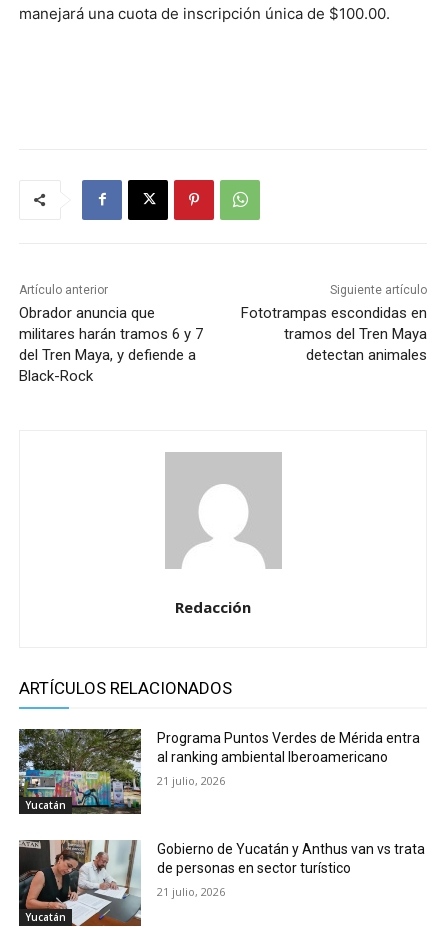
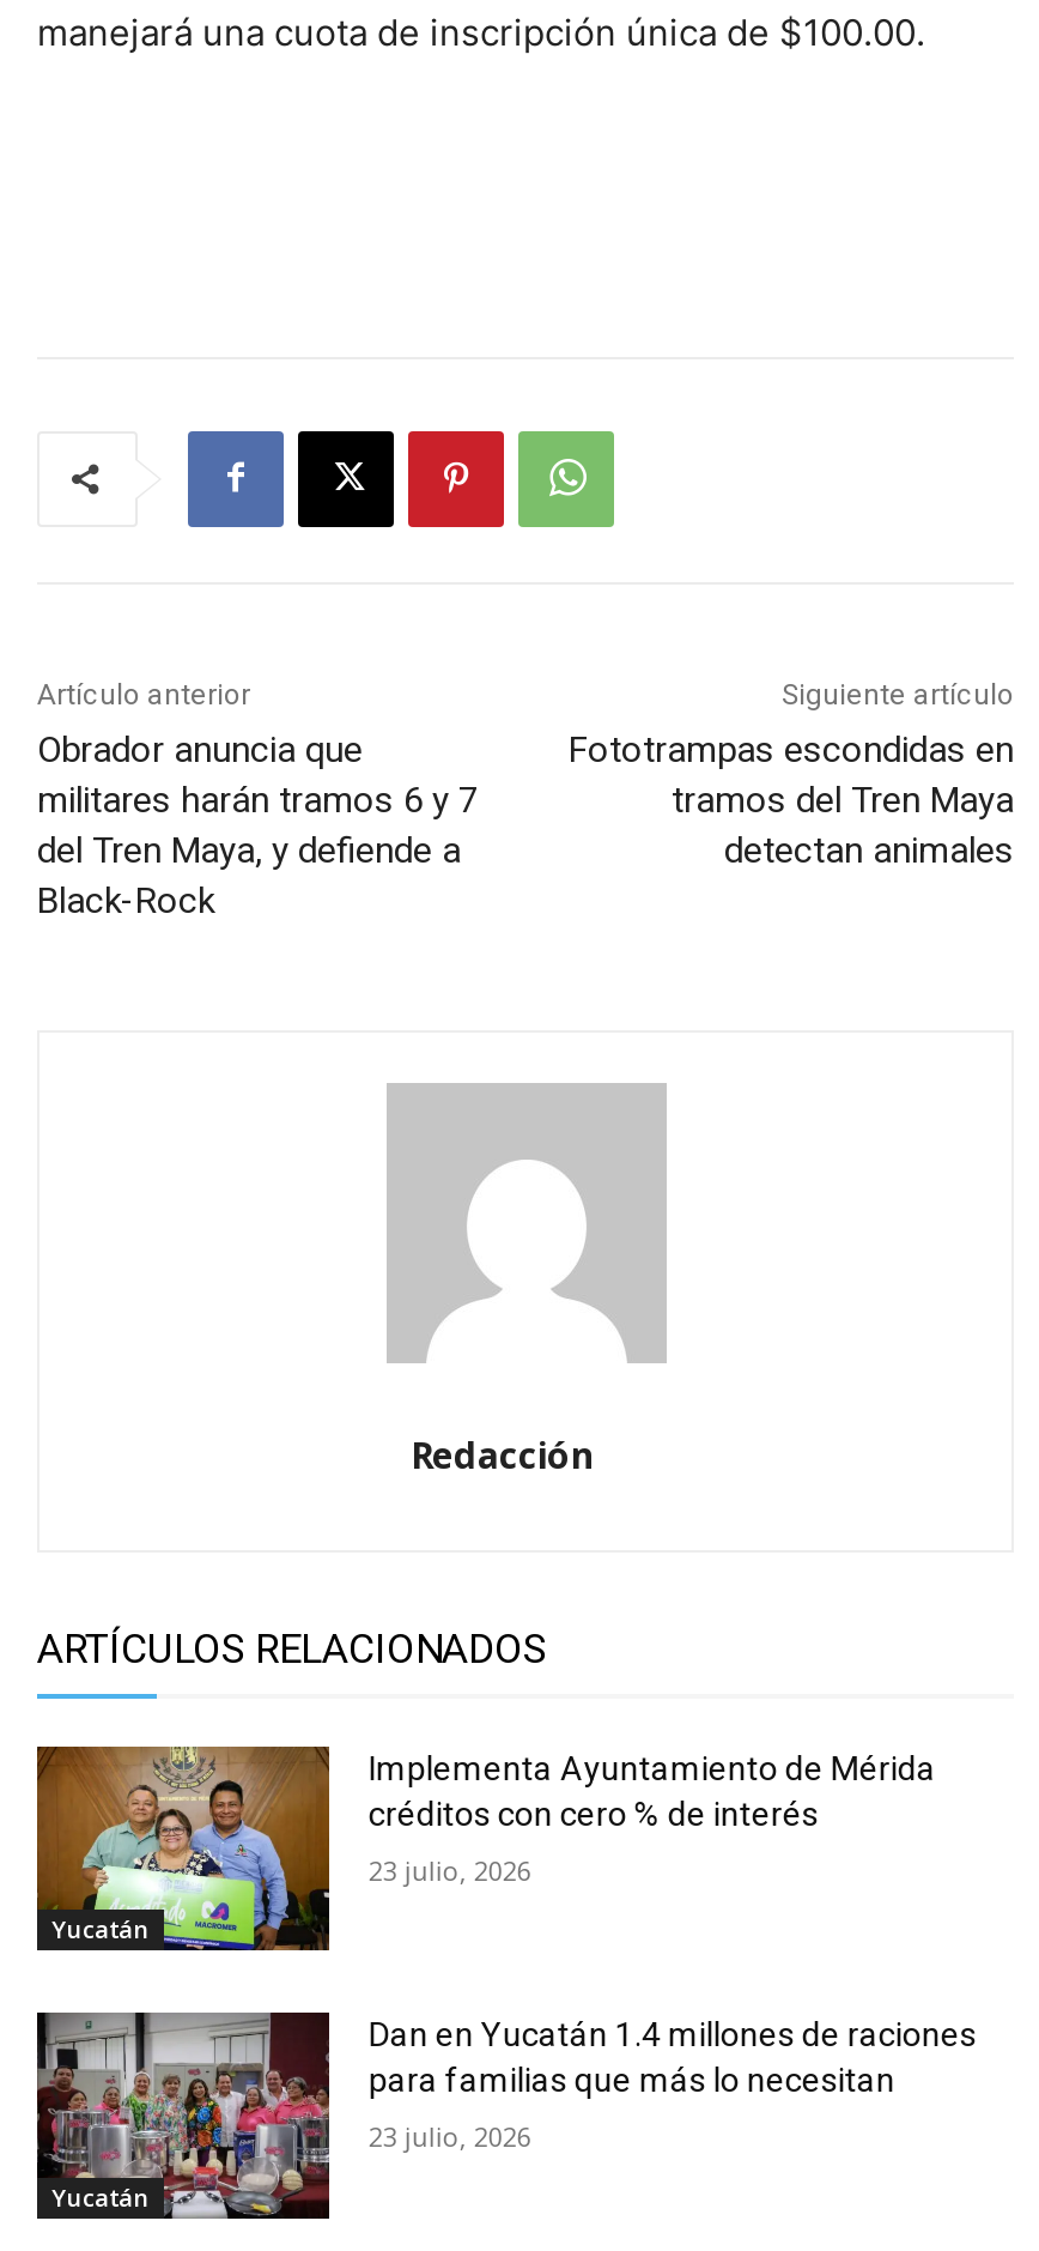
[18,728,420,815] [image] | Programa Puntos Verdes de Mérida entra | al ranking ambiental Iberoamericano -> [35,1744,936,1950] [image] | Implementa Ayuntamiento de Mérida | créditos con cero % de interés
[157,773,225,788] 21 julio, 2026 -> [368,1851,531,1887] 23 julio, 2026
[18,839,425,927] [image] | Gobierno de Yucatán y Anthus van vs trata | de personas en sector turístico -> [37,2010,977,2221] [image] | Dan en Yucatán 1.4 millones de raciones | para familias que más lo necesitan
[157,884,225,899] 21 julio, 2026 -> [368,2119,531,2155] 23 julio, 2026

